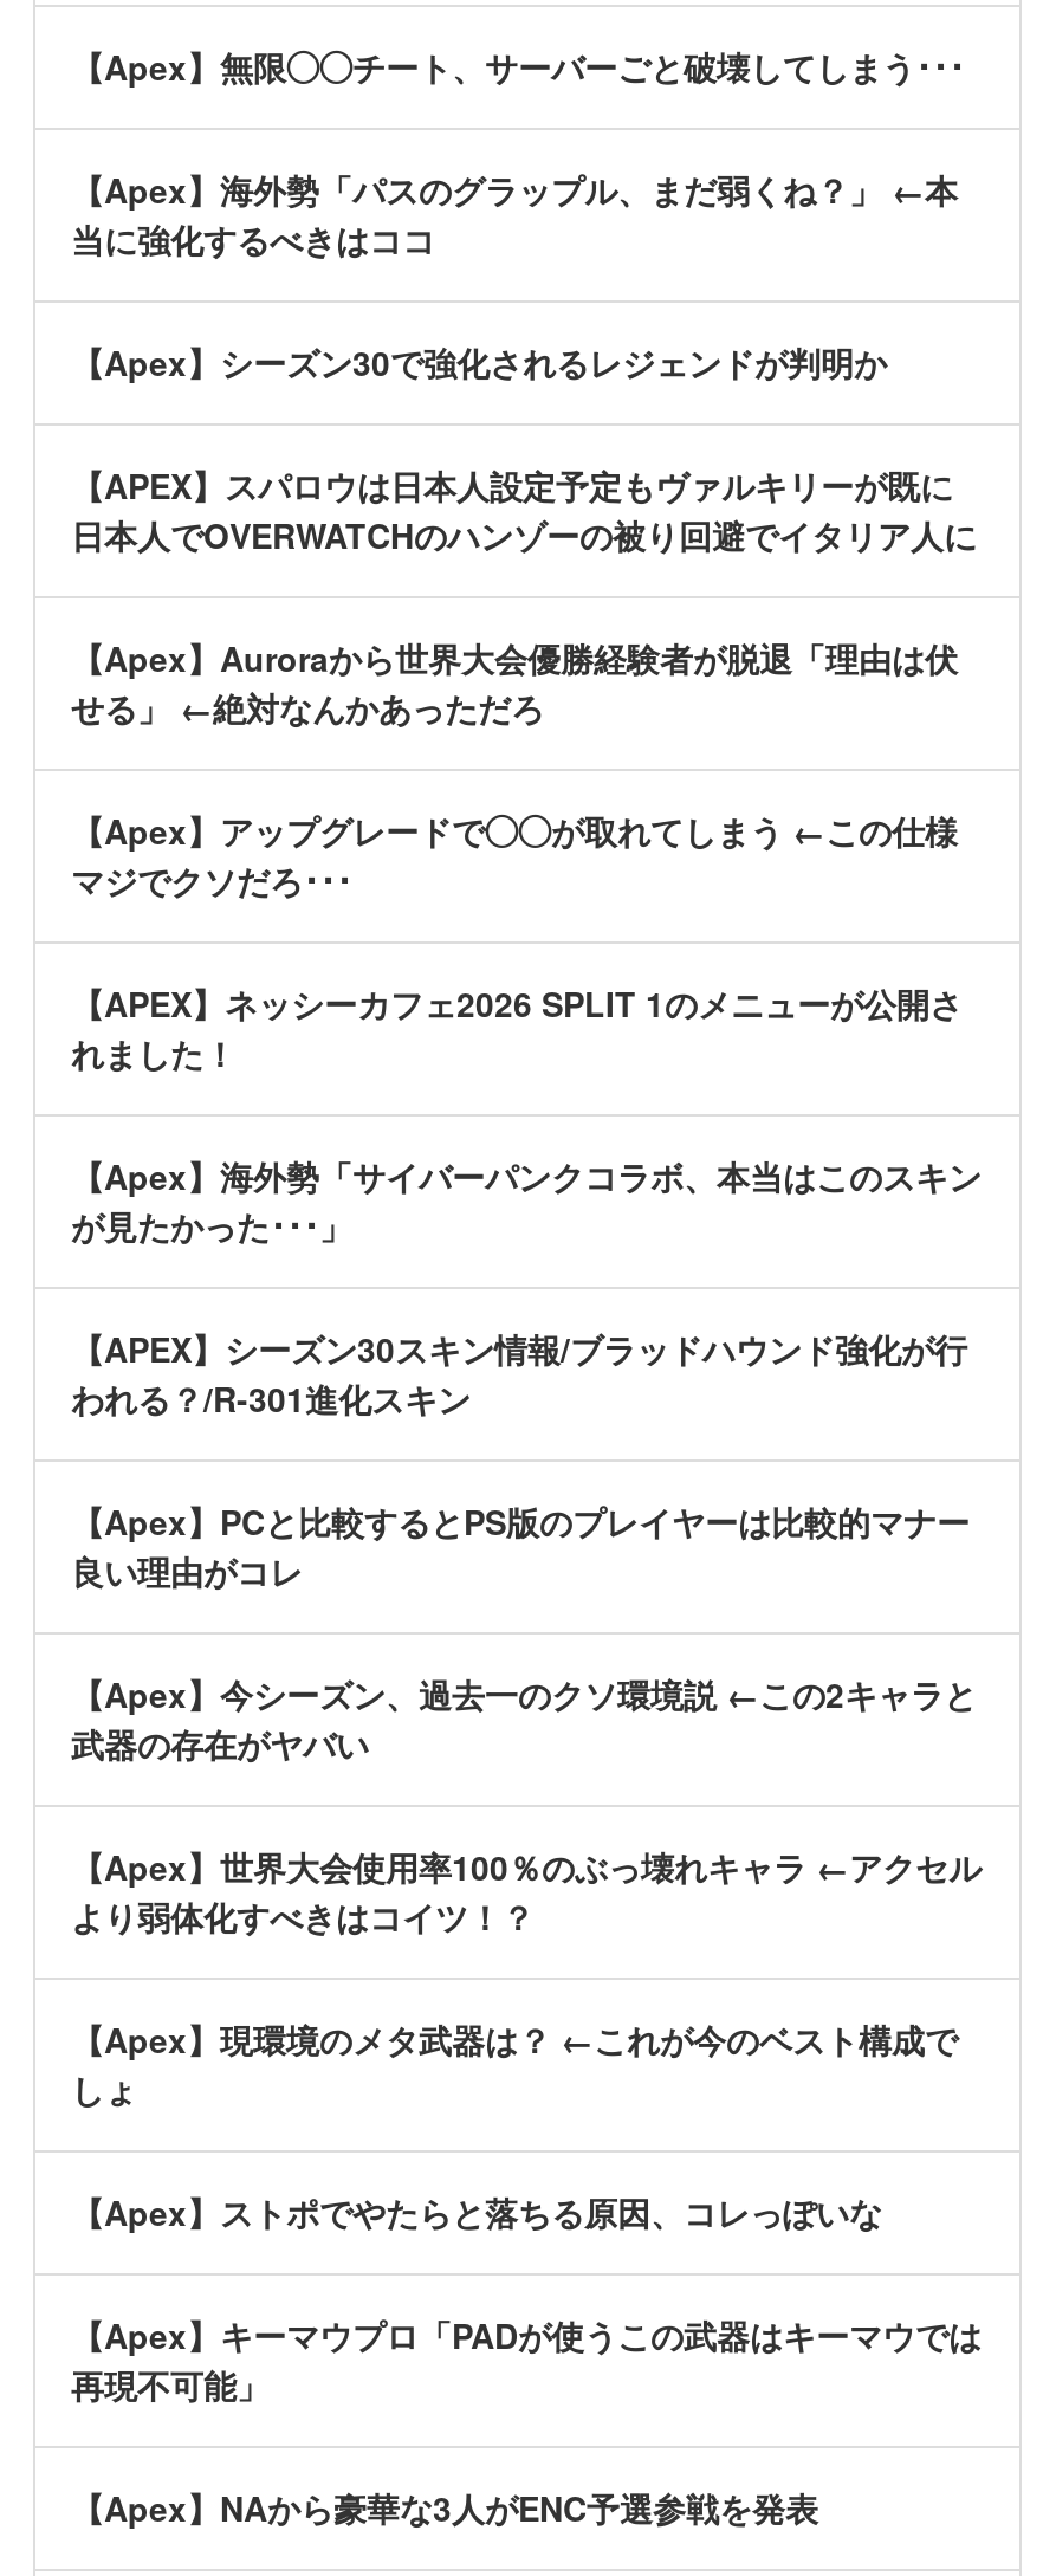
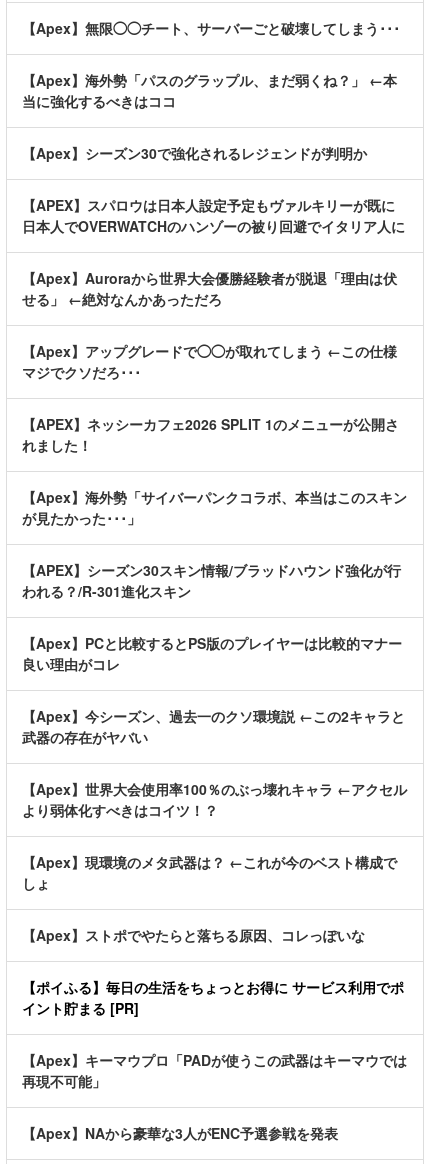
none -> [22,977,404,1018] 【ポイふる】毎日の生活をちょっとお得に サービス利用でポ | イント貯まる [PR]

